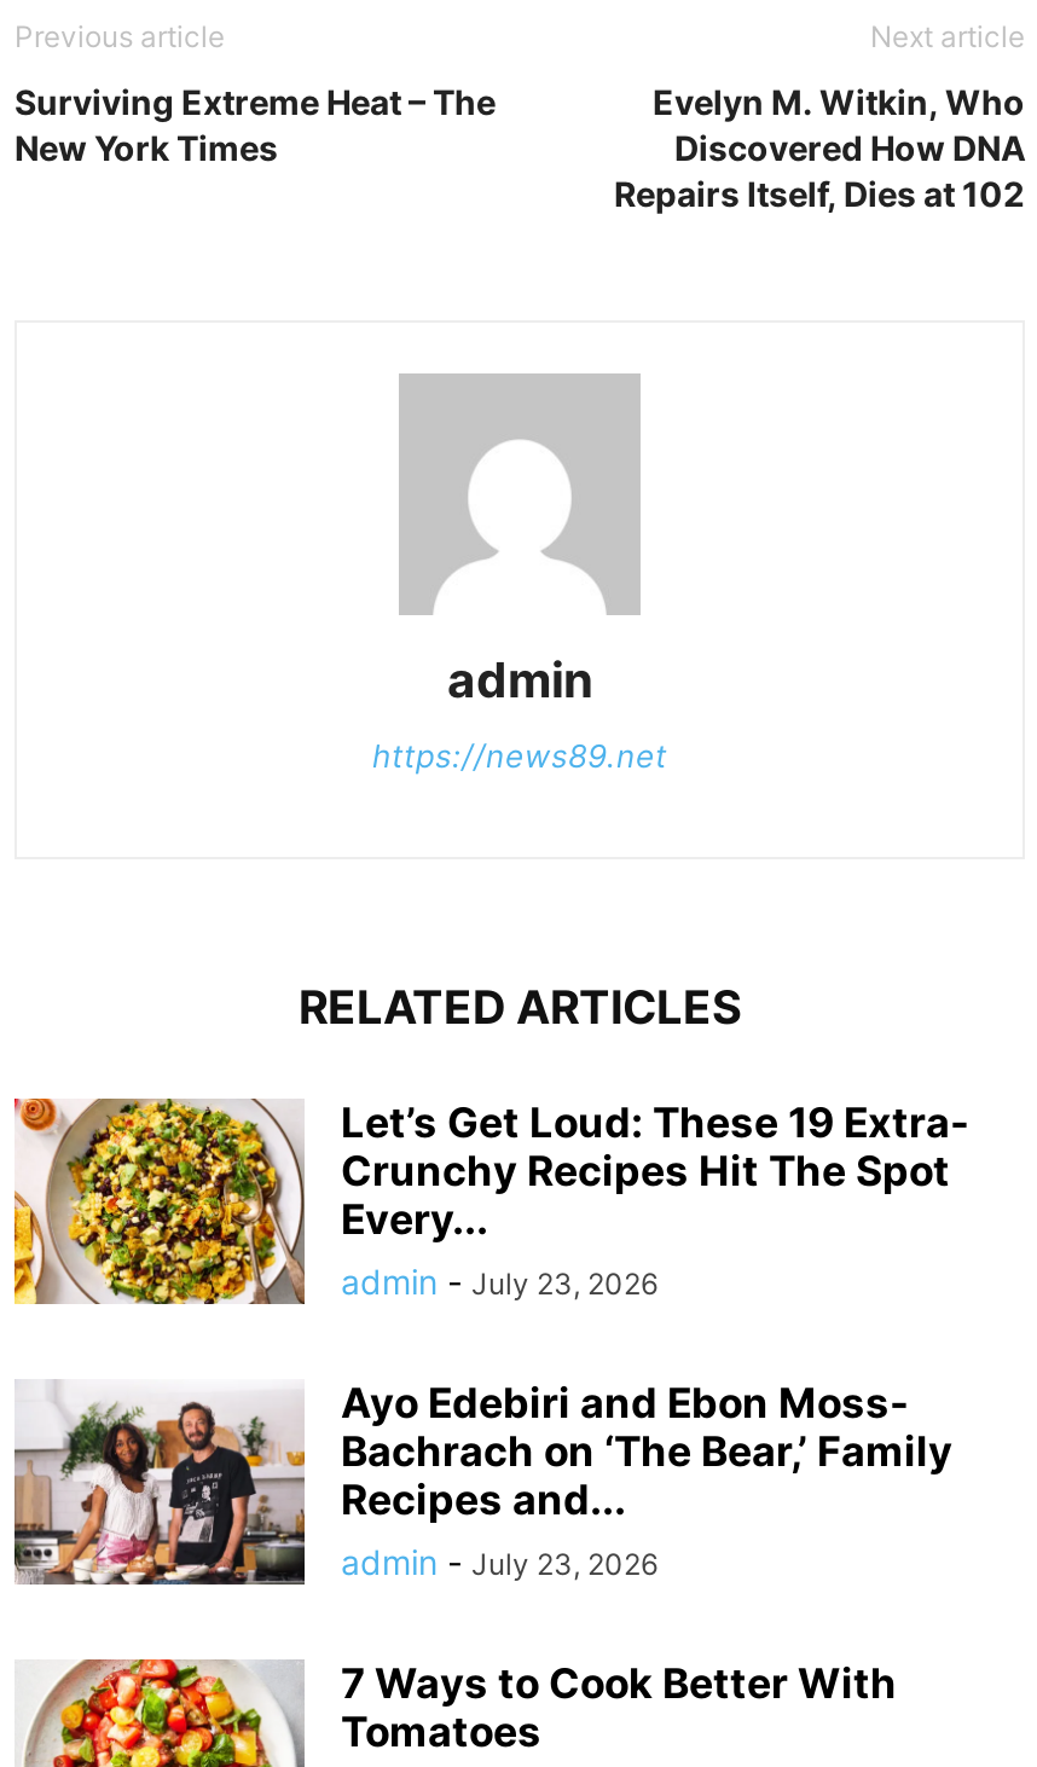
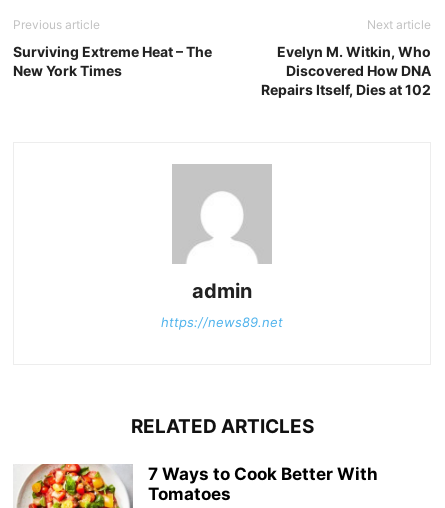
[12,1095,969,1583] [image] | Let’s Get Loud: These 19 Extra- | Crunchy Recipes Hit The Spot | Every... | admin - July 23, 2026 | Ayo Edebiri and Ebon Moss- | Bachrach on ‘The Bear,’ Family | Recipes and... | admin - July 23, 2026 -> none
[12,1380,307,1588] [image] -> none

